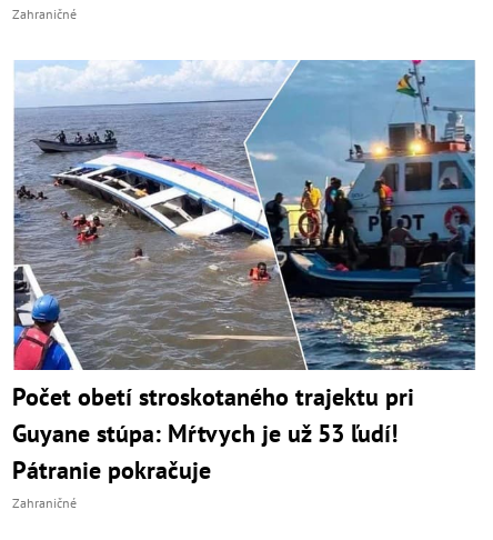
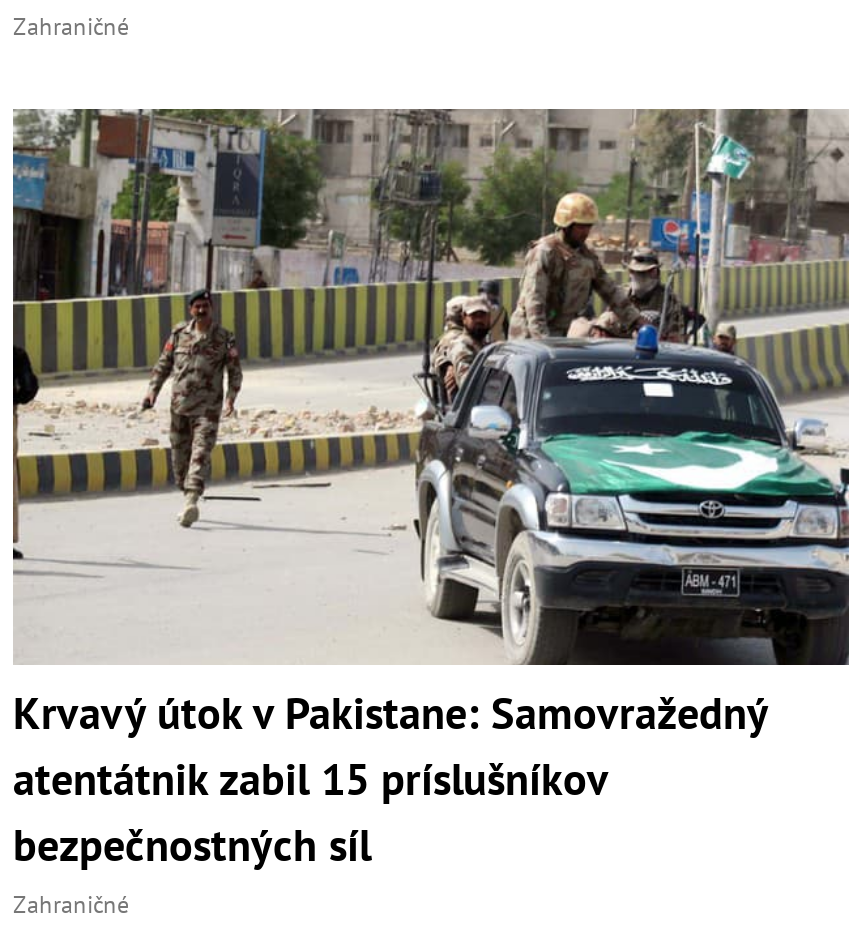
[12,59,476,485] [image] | Počet obetí stroskotaného trajektu pri | Guyane stúpa: Mŕtvych je už 53 ľudí! | Pátranie pokračuje -> [11,106,851,873] [image] | Krvavý útok v Pakistane: Samovražedný | atentátnik zabil 15 príslušníkov | bezpečnostných síl

